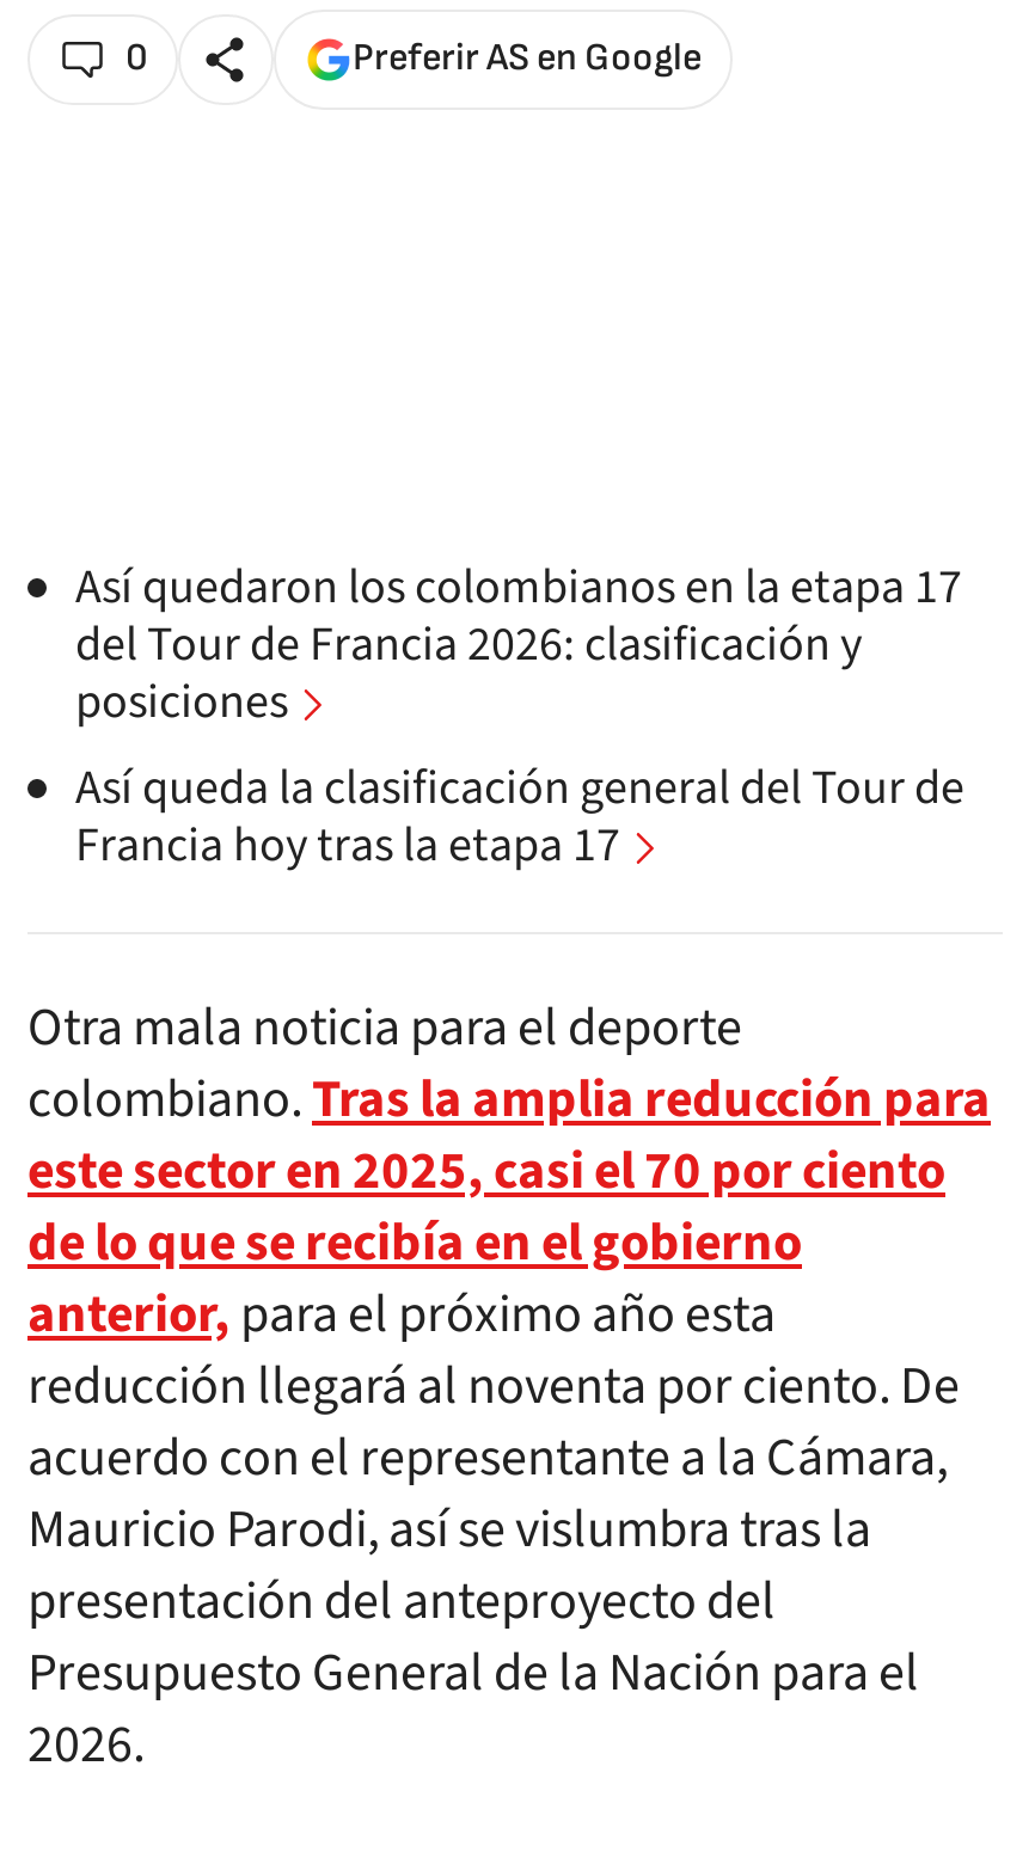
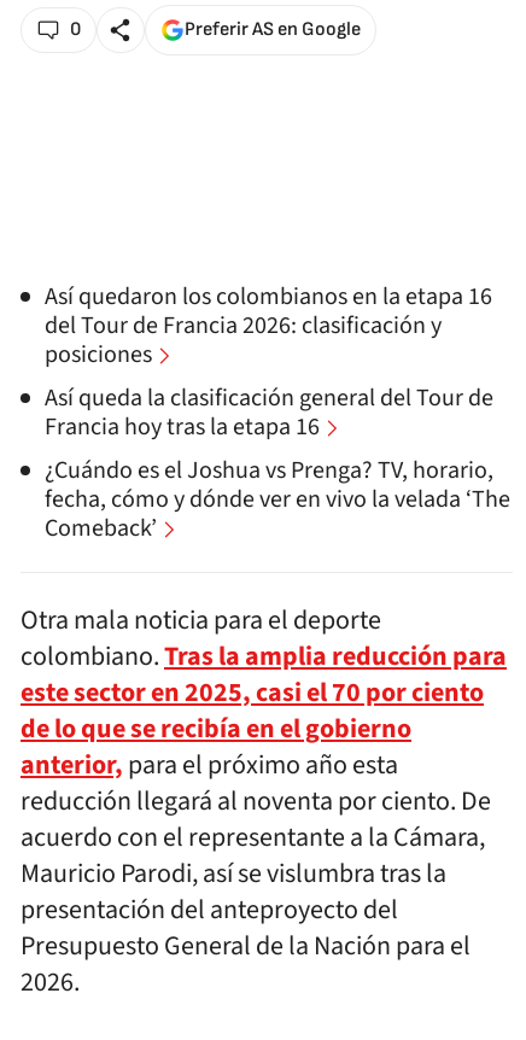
[75,554,962,621] Así quedaron los colombianos en la etapa 17 -> [45,280,492,314] Así quedaron los colombianos en la etapa 16
[75,813,620,879] Francia hoy tras la etapa 17 -> [45,410,510,545] Francia hoy tras la etapa 16 | ¿Cuándo es el Joshua vs Prenga? TV, horario, | fecha, cómo y dónde ver en vivo la velada ‘The | Comeback’

